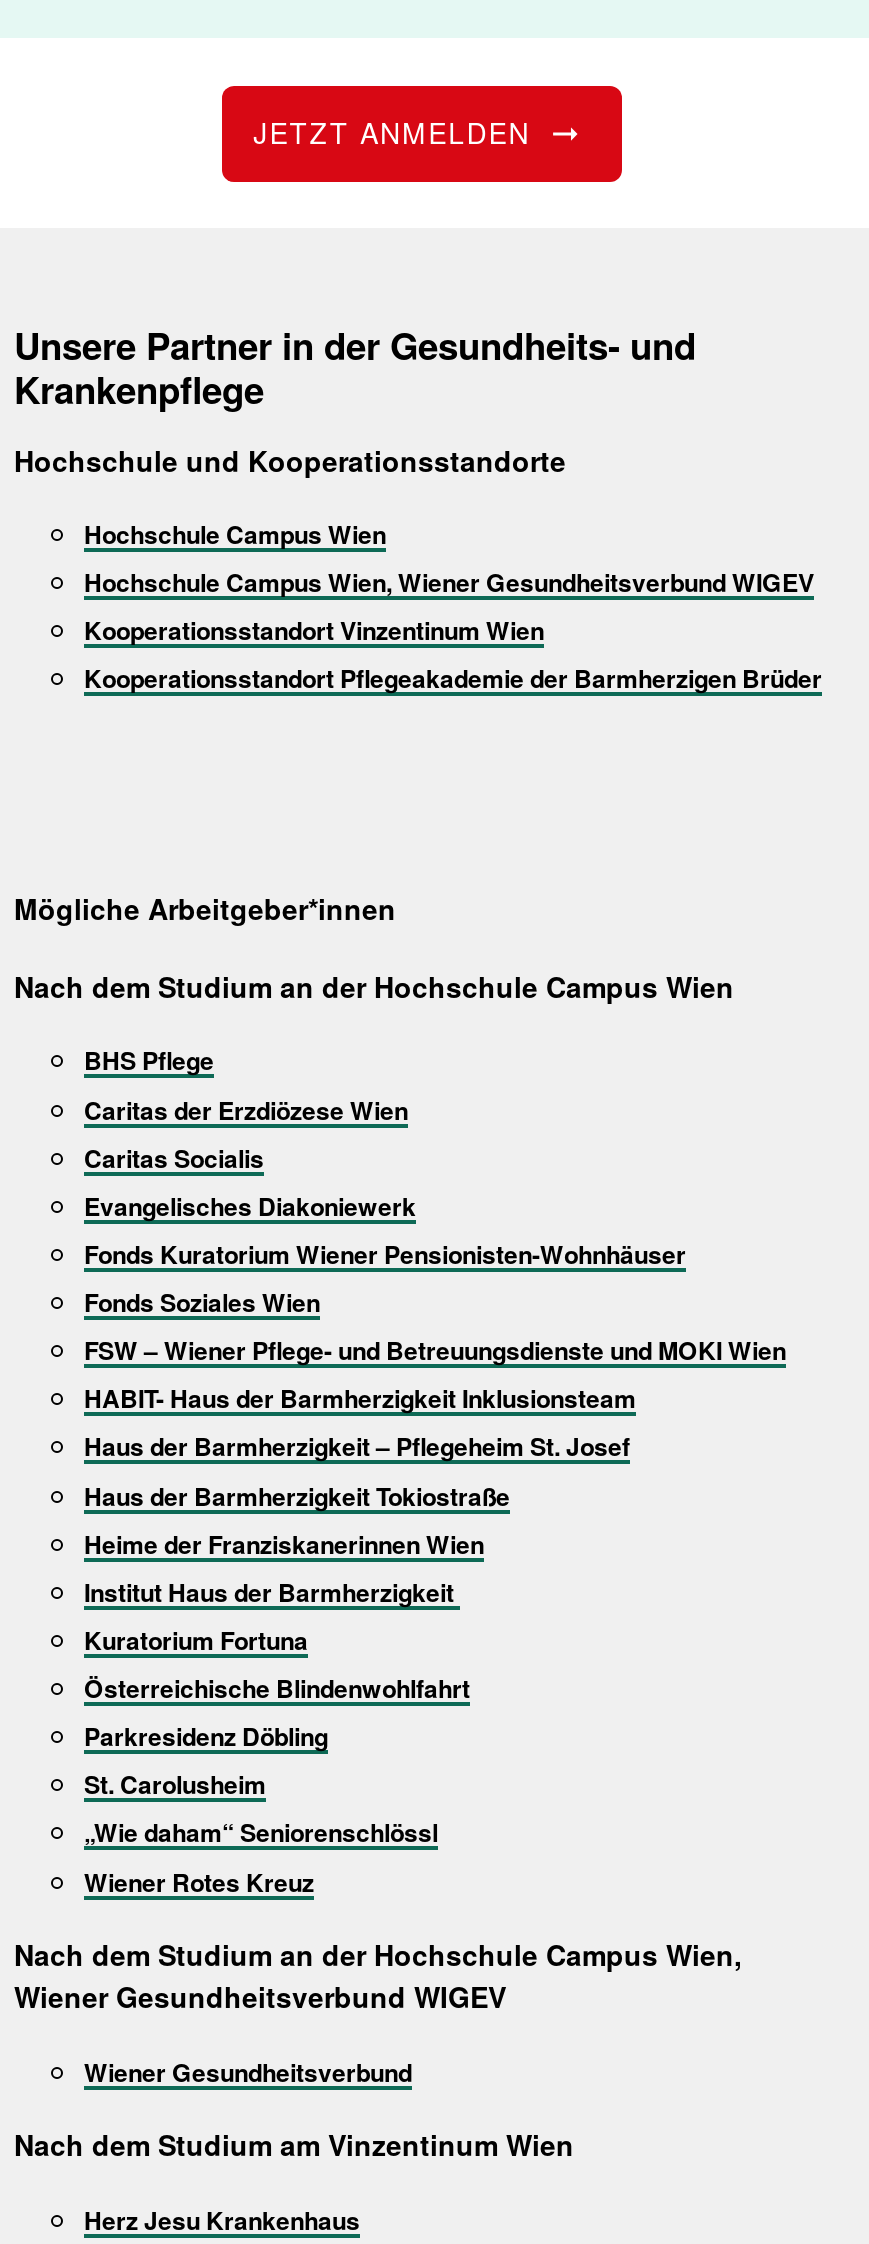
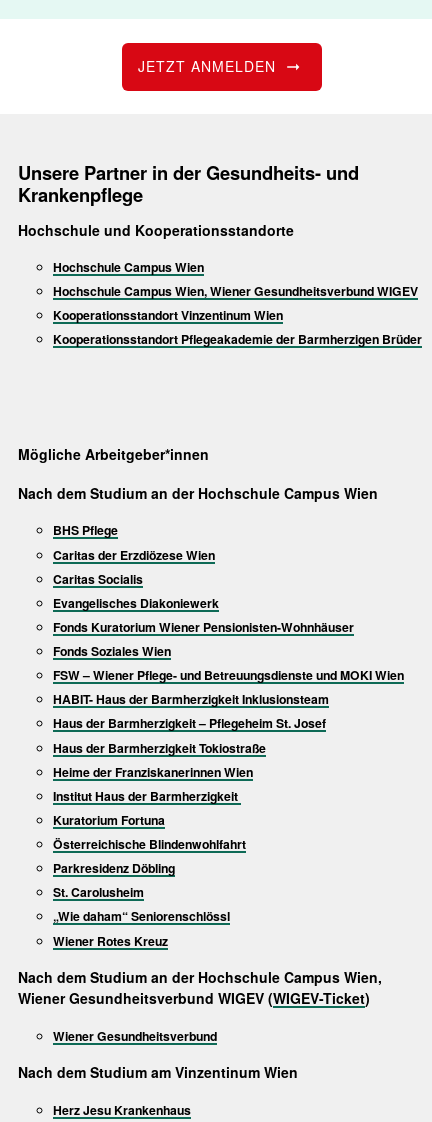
[14,1976,514,2016] Wiener Gesundheitsverbund WIGEV -> [18,988,370,1008] Wiener Gesundheitsverbund WIGEV (WIGEV-Ticket)

